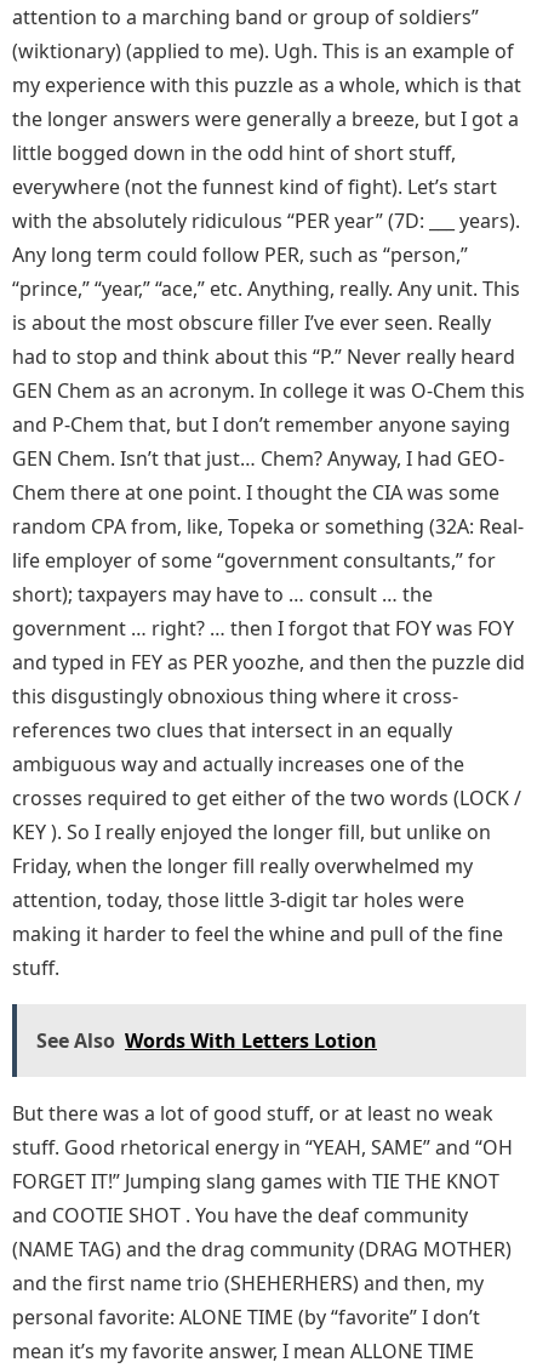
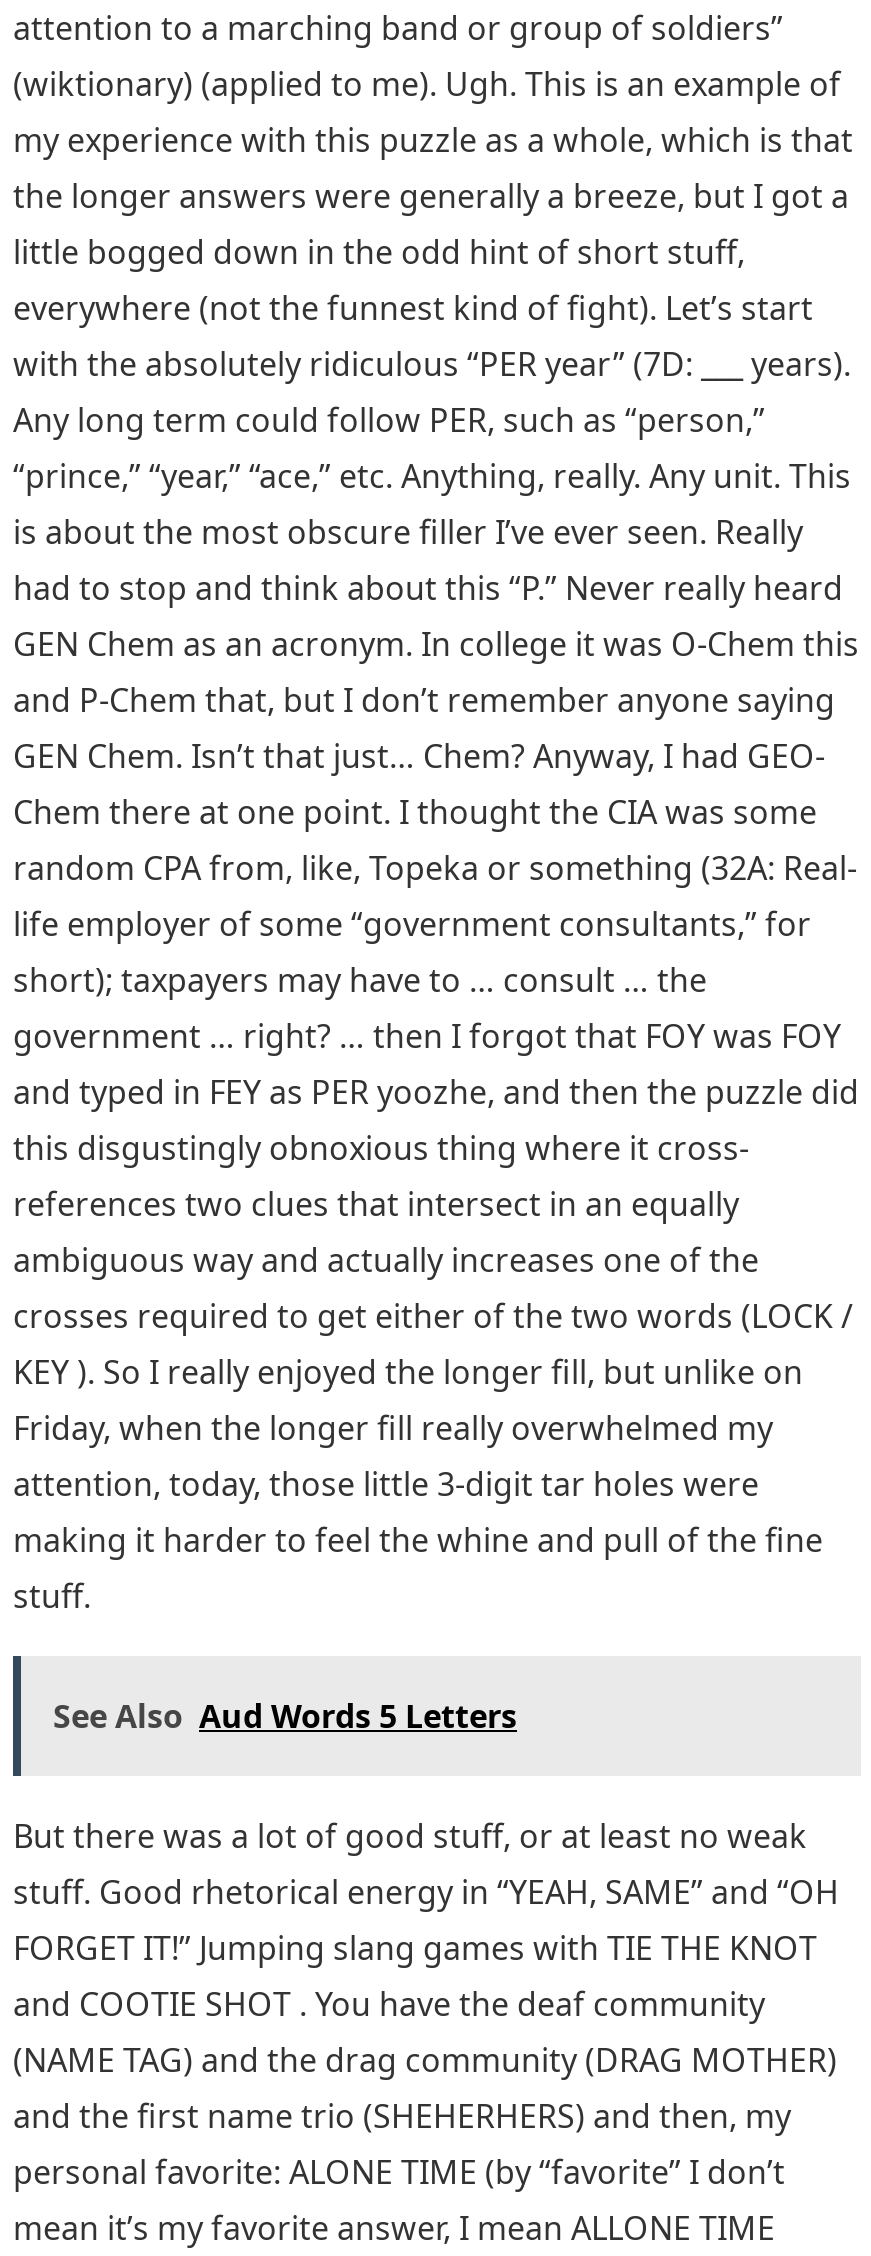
[36,1027,377,1054] See Also Words With Letters Lotion -> [53,1694,517,1738] See Also Aud Words 5 Letters

